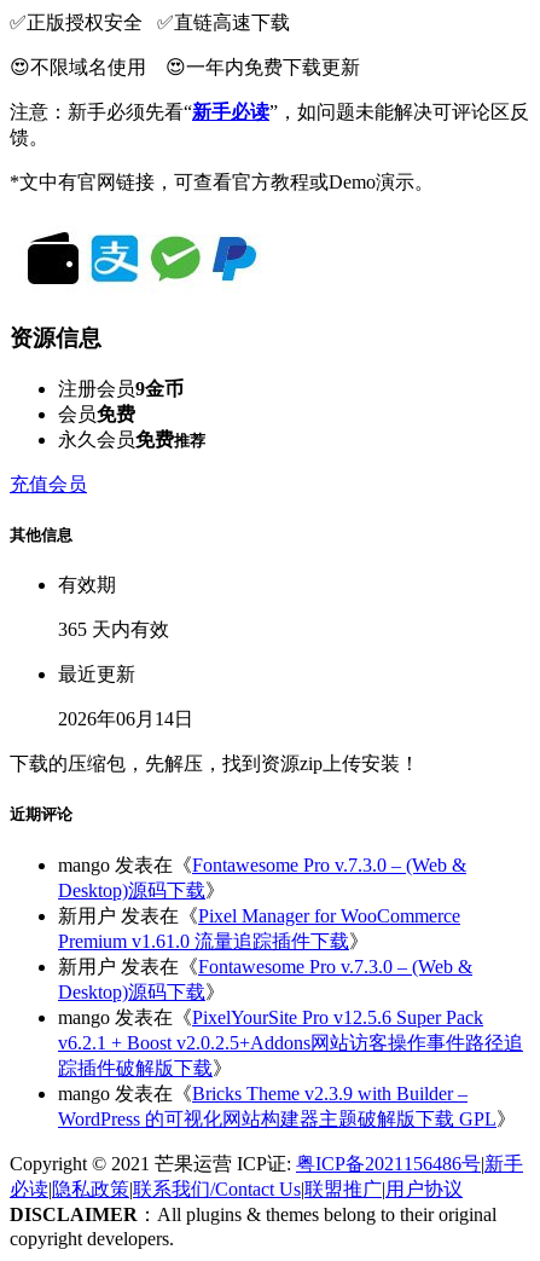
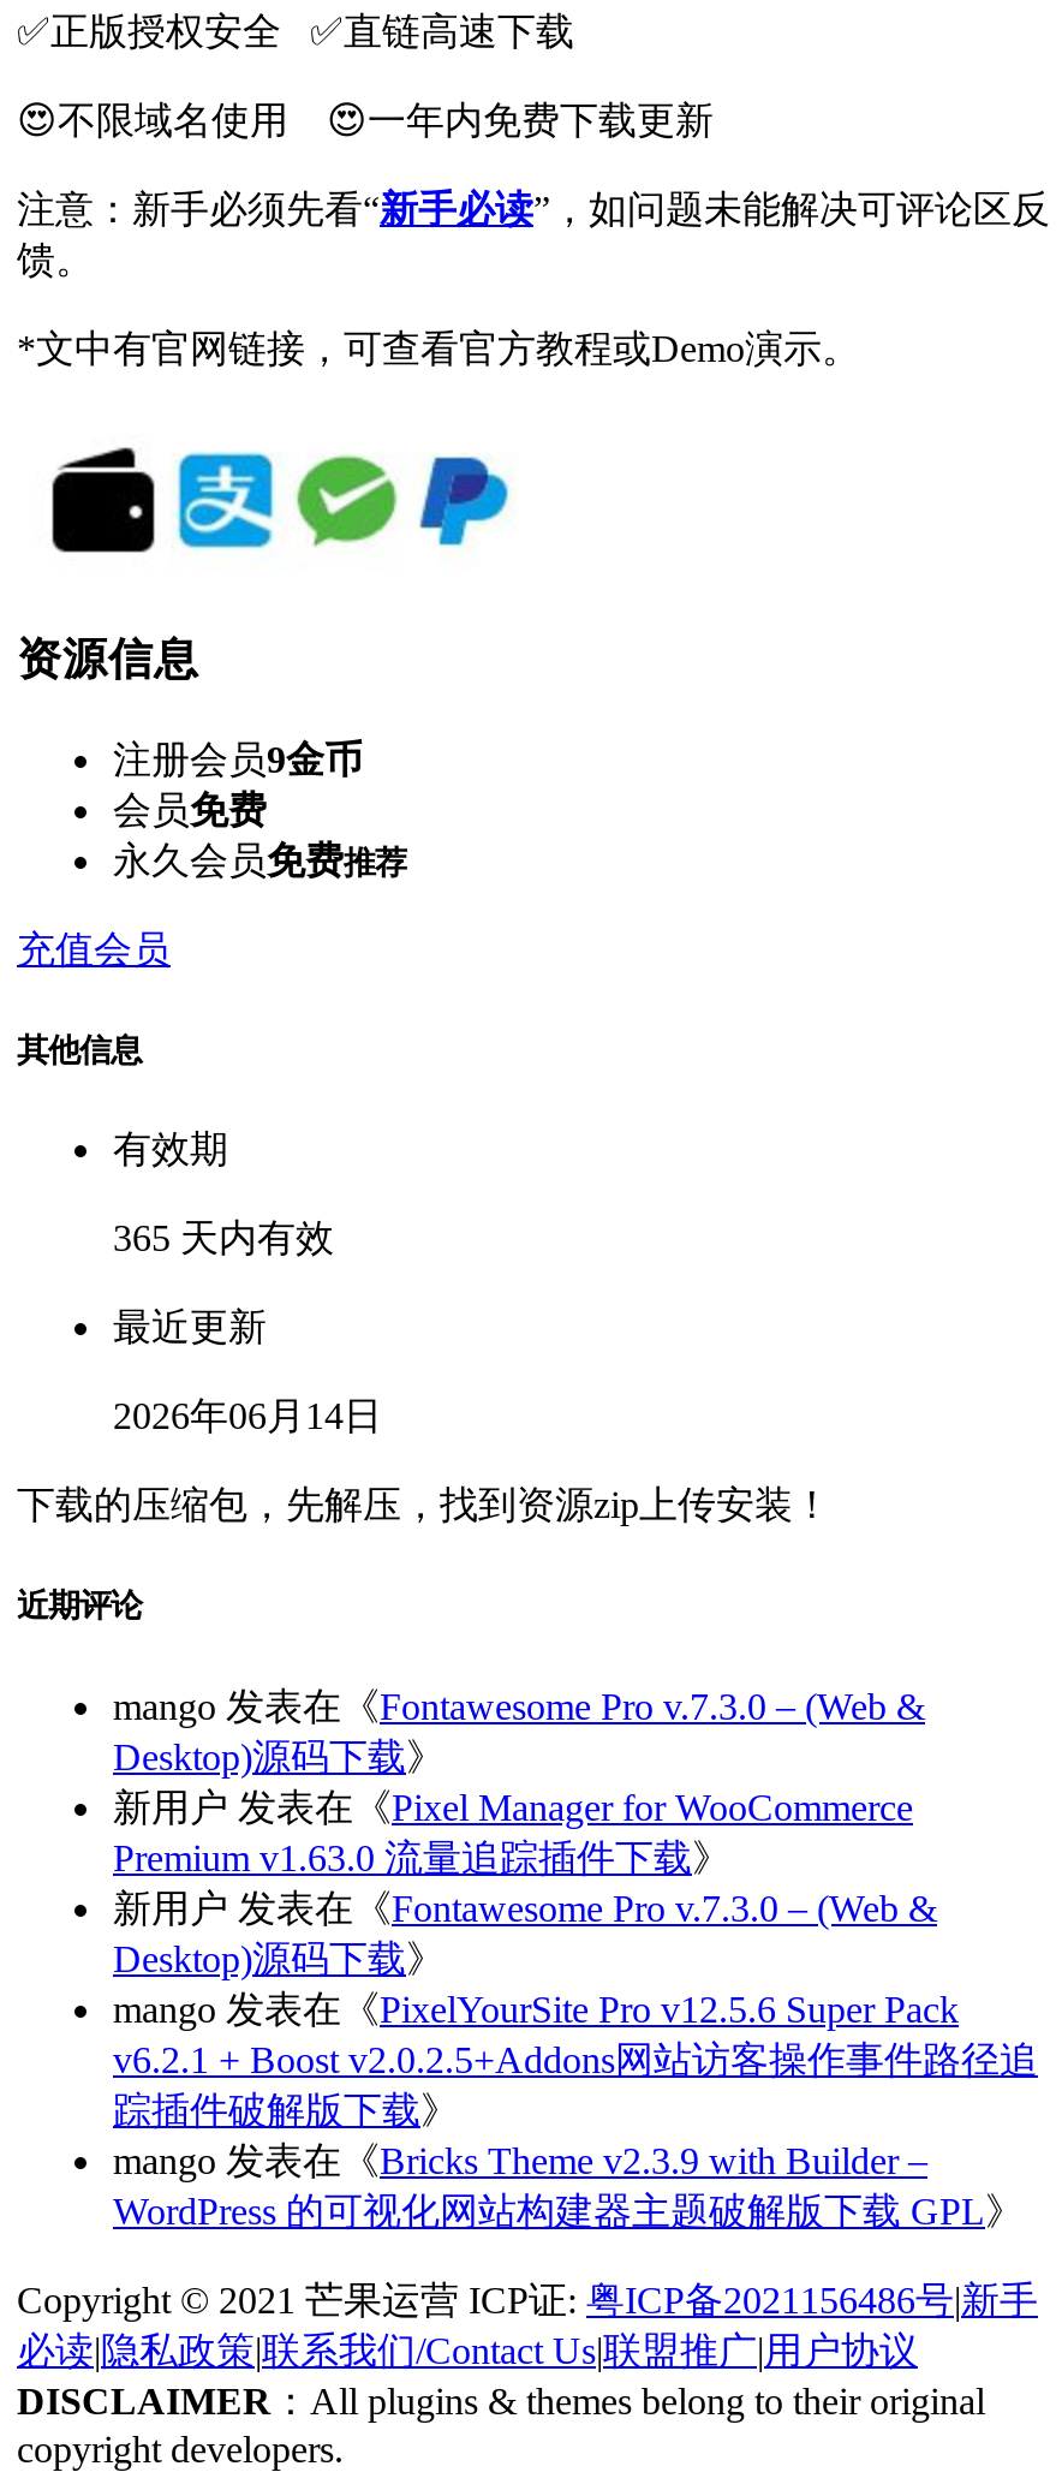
[58,930,368,951] Premium v1.61.0 流量追踪插件下载》 -> [113,1837,730,1877] Premium v1.63.0 流量追踪插件下载》

